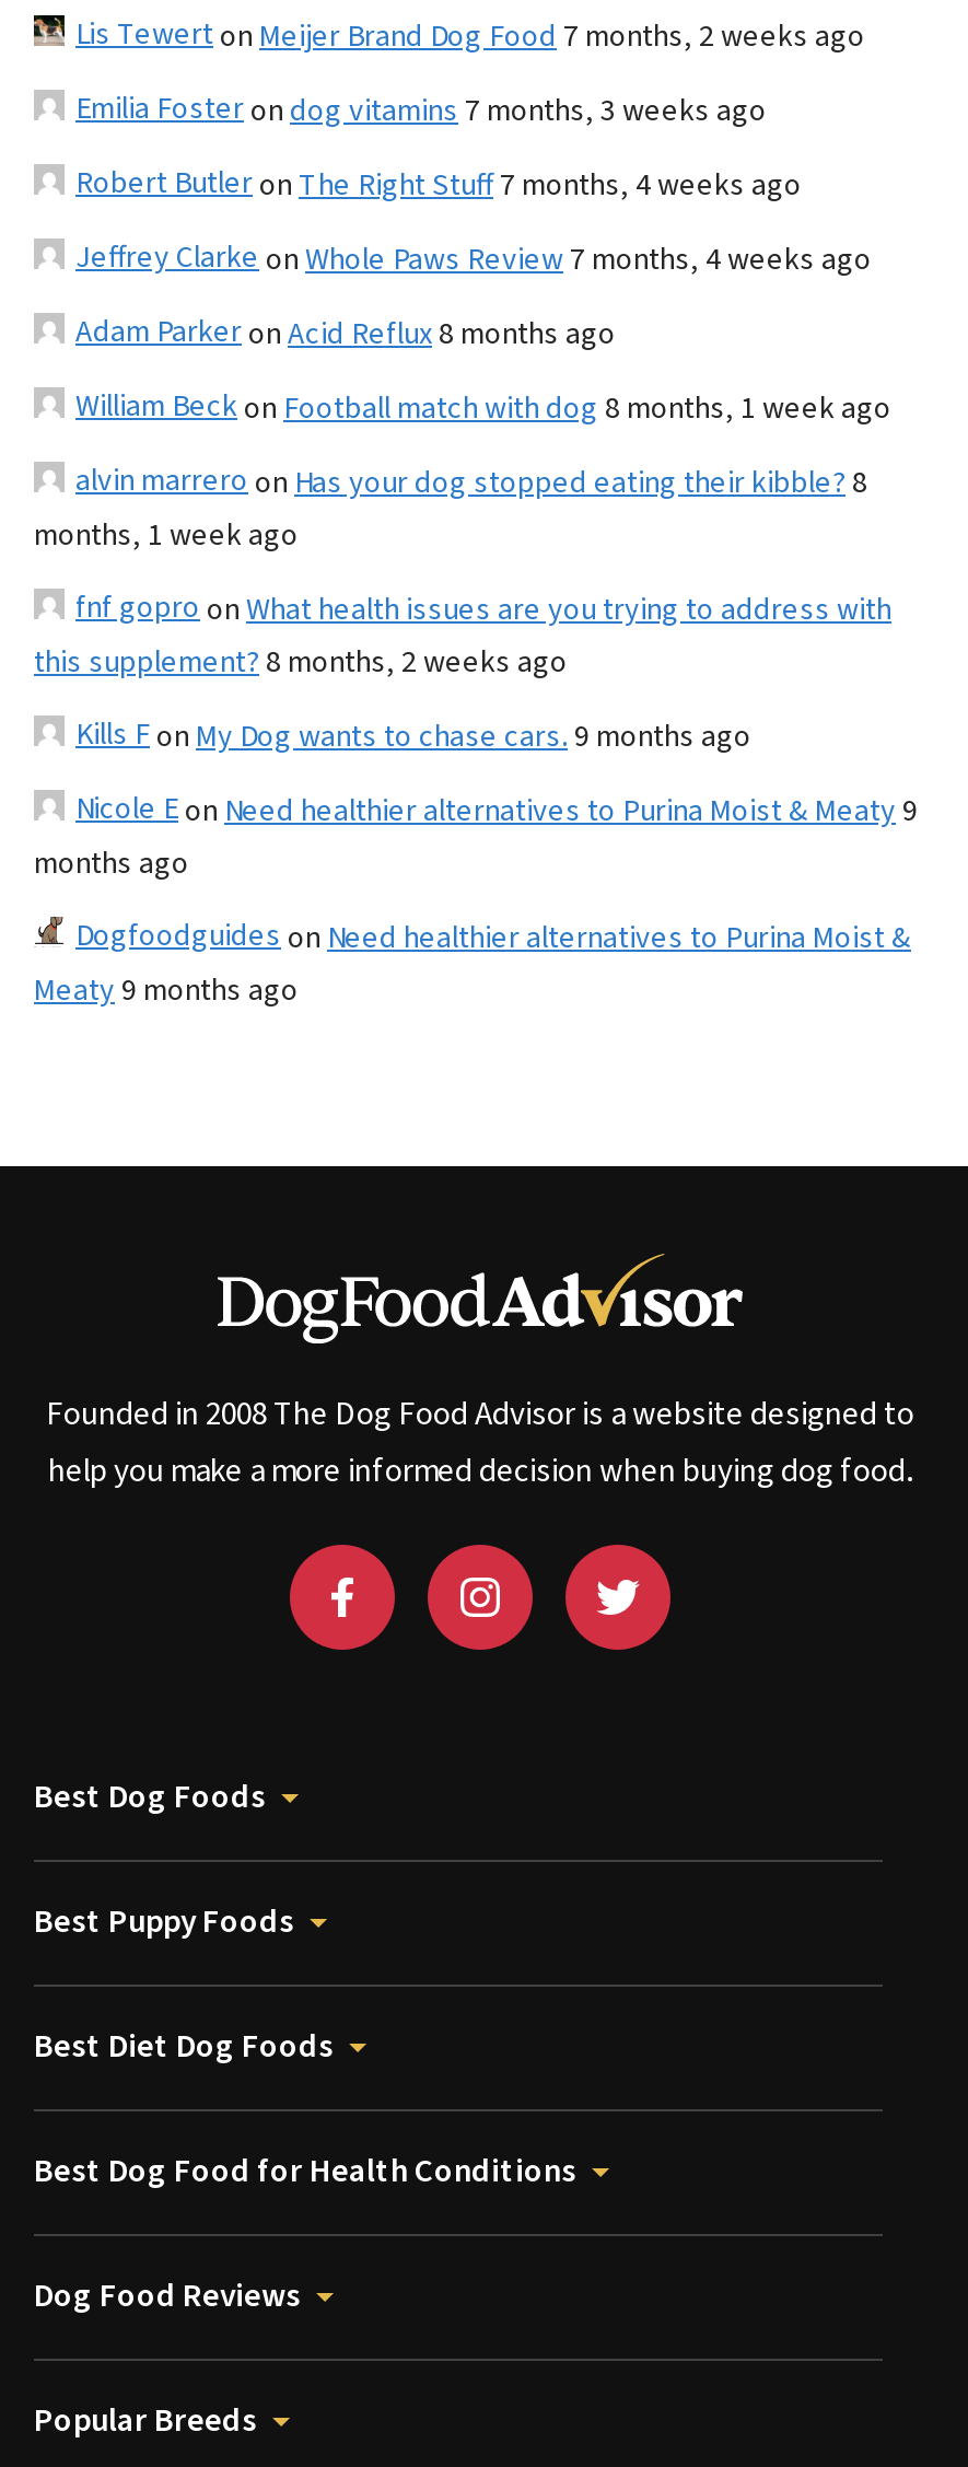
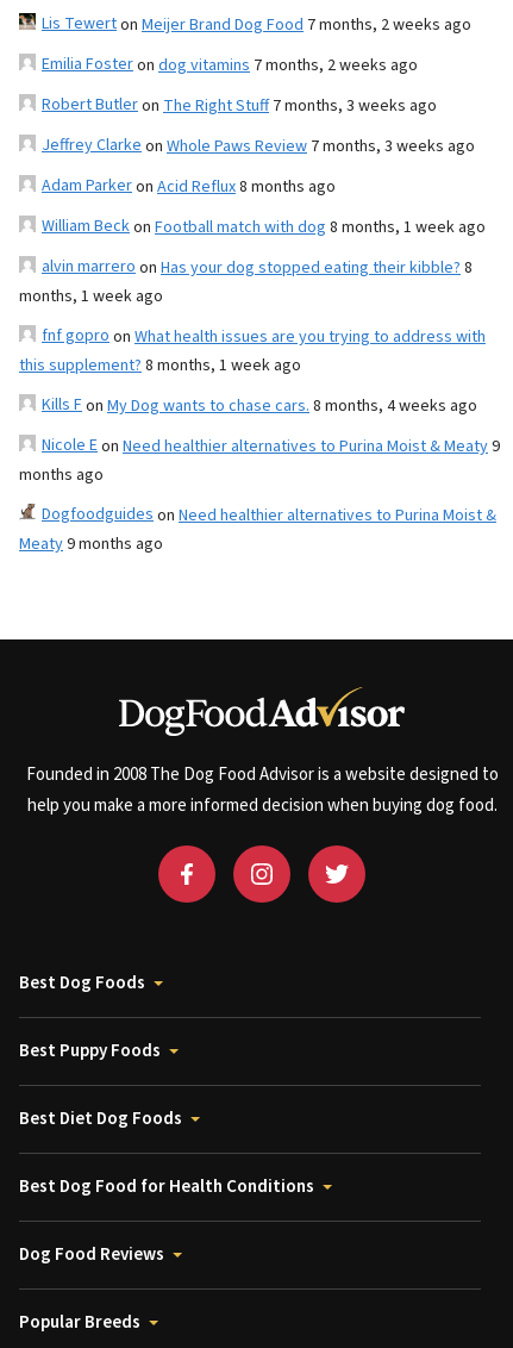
[75,87,767,133] Emilia Fosteron dog vitamins 7 months, 3 weeks ago -> [42,52,418,77] Emilia Fosteron dog vitamins 7 months, 2 weeks ago
[75,161,802,207] Robert Butleron The Right Stuff 7 months, 4 weeks ago -> [42,93,437,118] Robert Butleron The Right Stuff 7 months, 3 weeks ago
[75,236,872,282] Jeffrey Clarkeon Whole Paws Review 7 months, 4 weeks ago -> [42,133,475,158] Jeffrey Clarkeon Whole Paws Review 7 months, 3 weeks ago
[34,640,568,684] this supplement? 8 months, 2 weeks ago -> [19,353,301,377] this supplement? 8 months, 1 week ago
[75,713,751,759] Kills Fon My Dog wants to chase cars. 9 months ago -> [42,393,477,418] Kills Fon My Dog wants to chase cars. 8 months, 4 weeks ago

